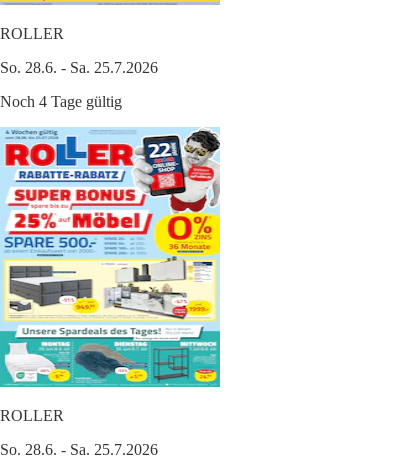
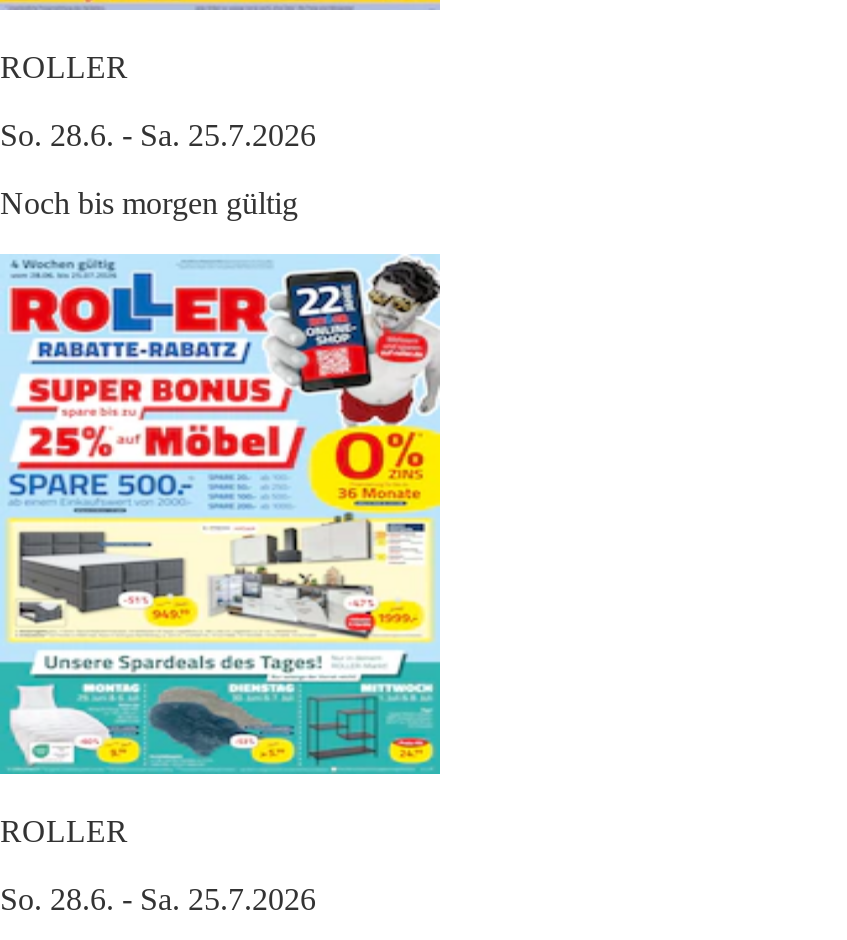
[0,93,122,110] Noch 4 Tage gültig -> [0,186,298,220] Noch bis morgen gültig

